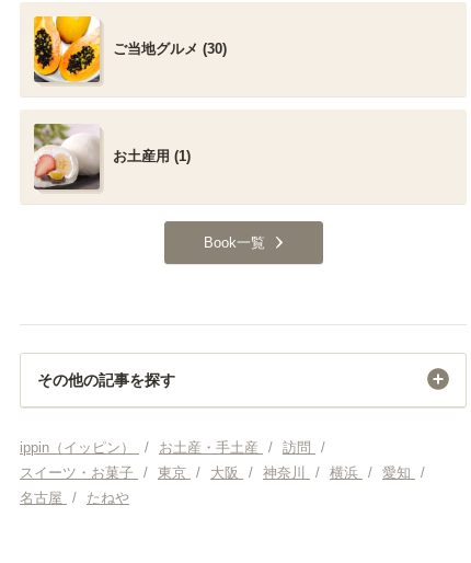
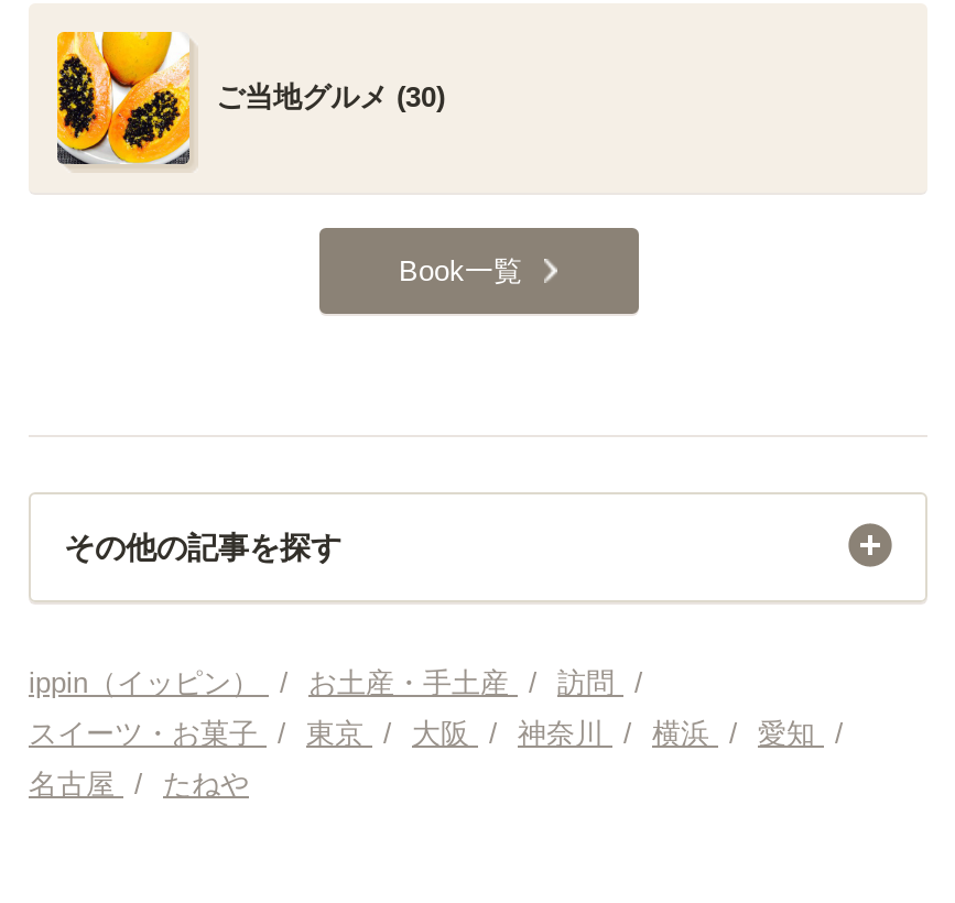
[33,123,191,191] [image] | お土産用 (1) -> none

